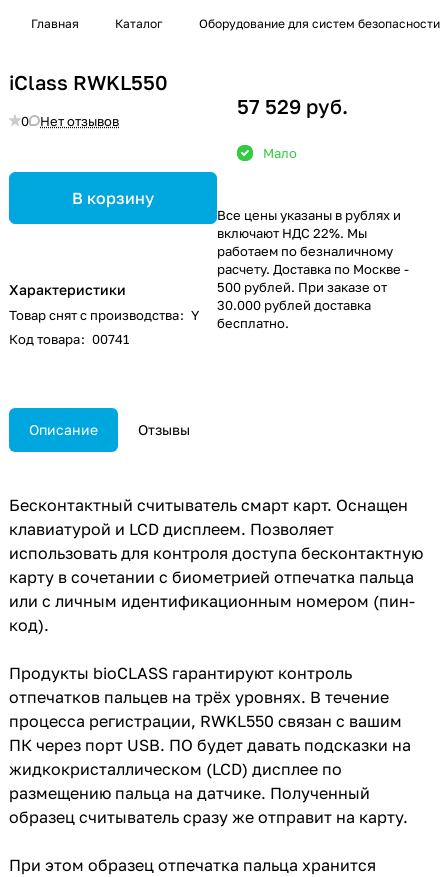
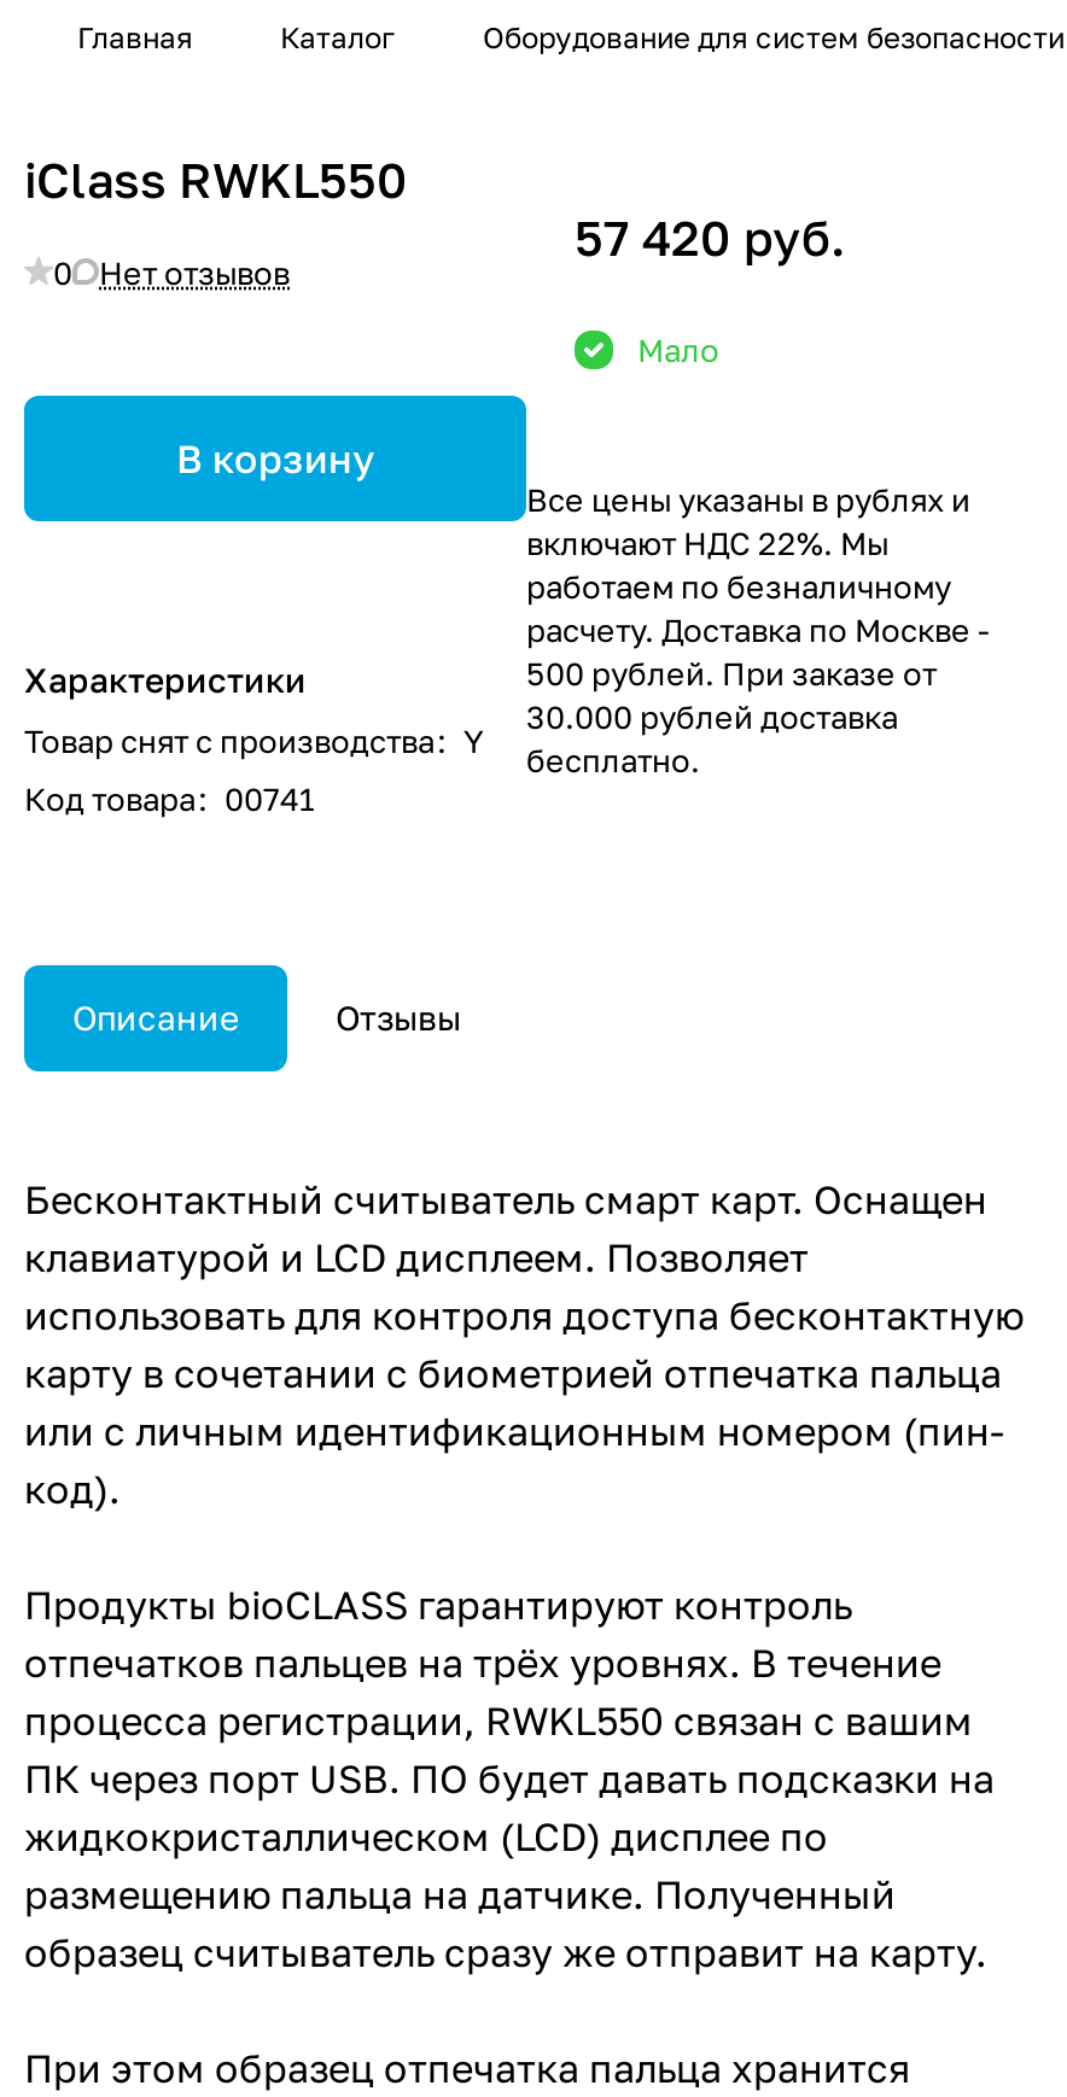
[237,94,348,118] 57 529 руб. -> [575,207,845,265] 57 420 руб.

